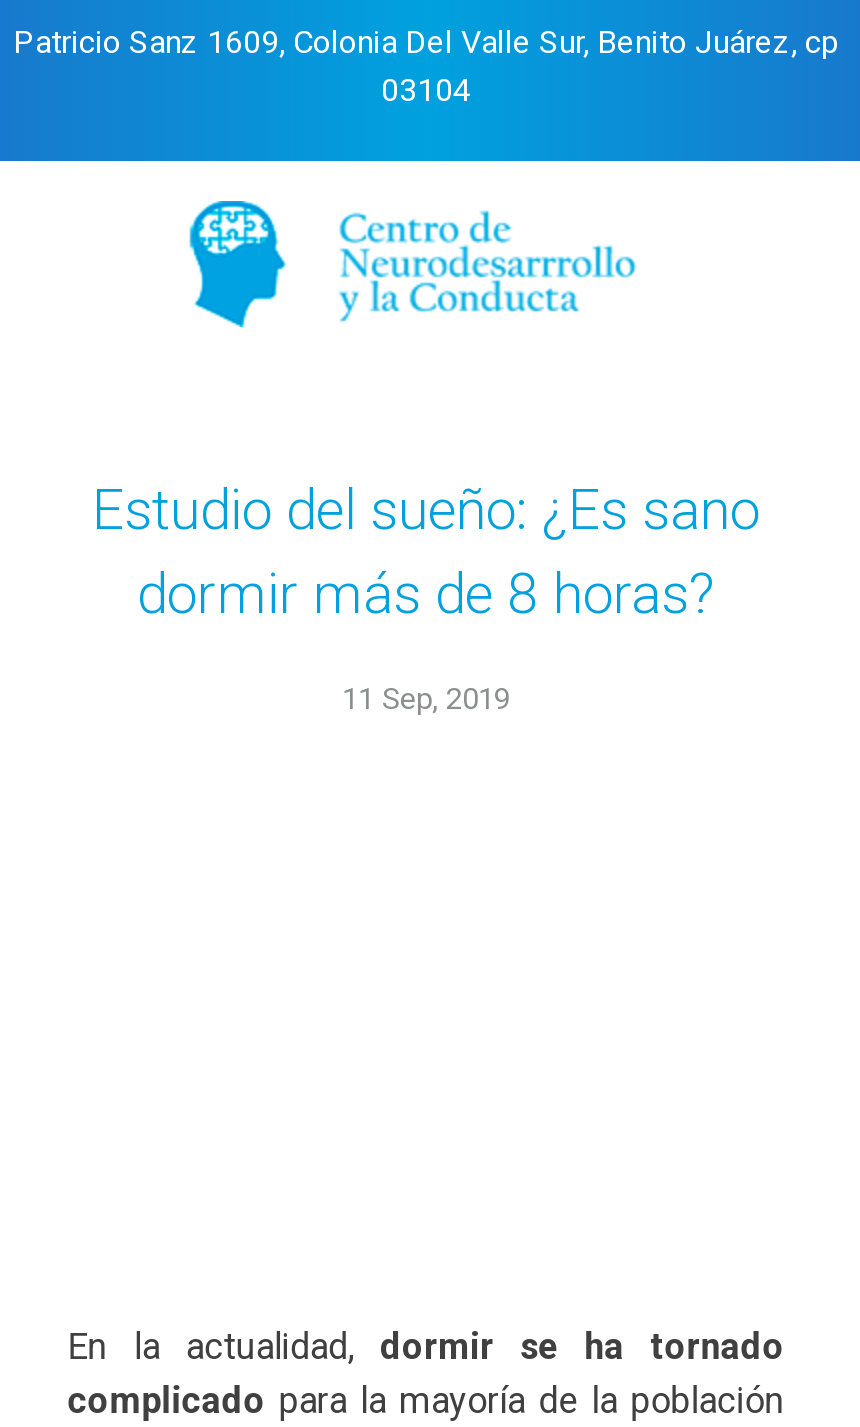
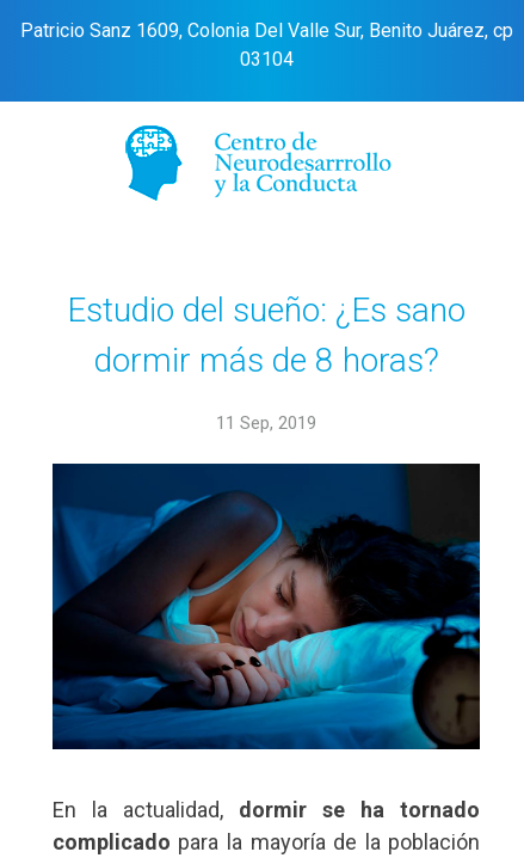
none -> [51,462,481,750] [image]

